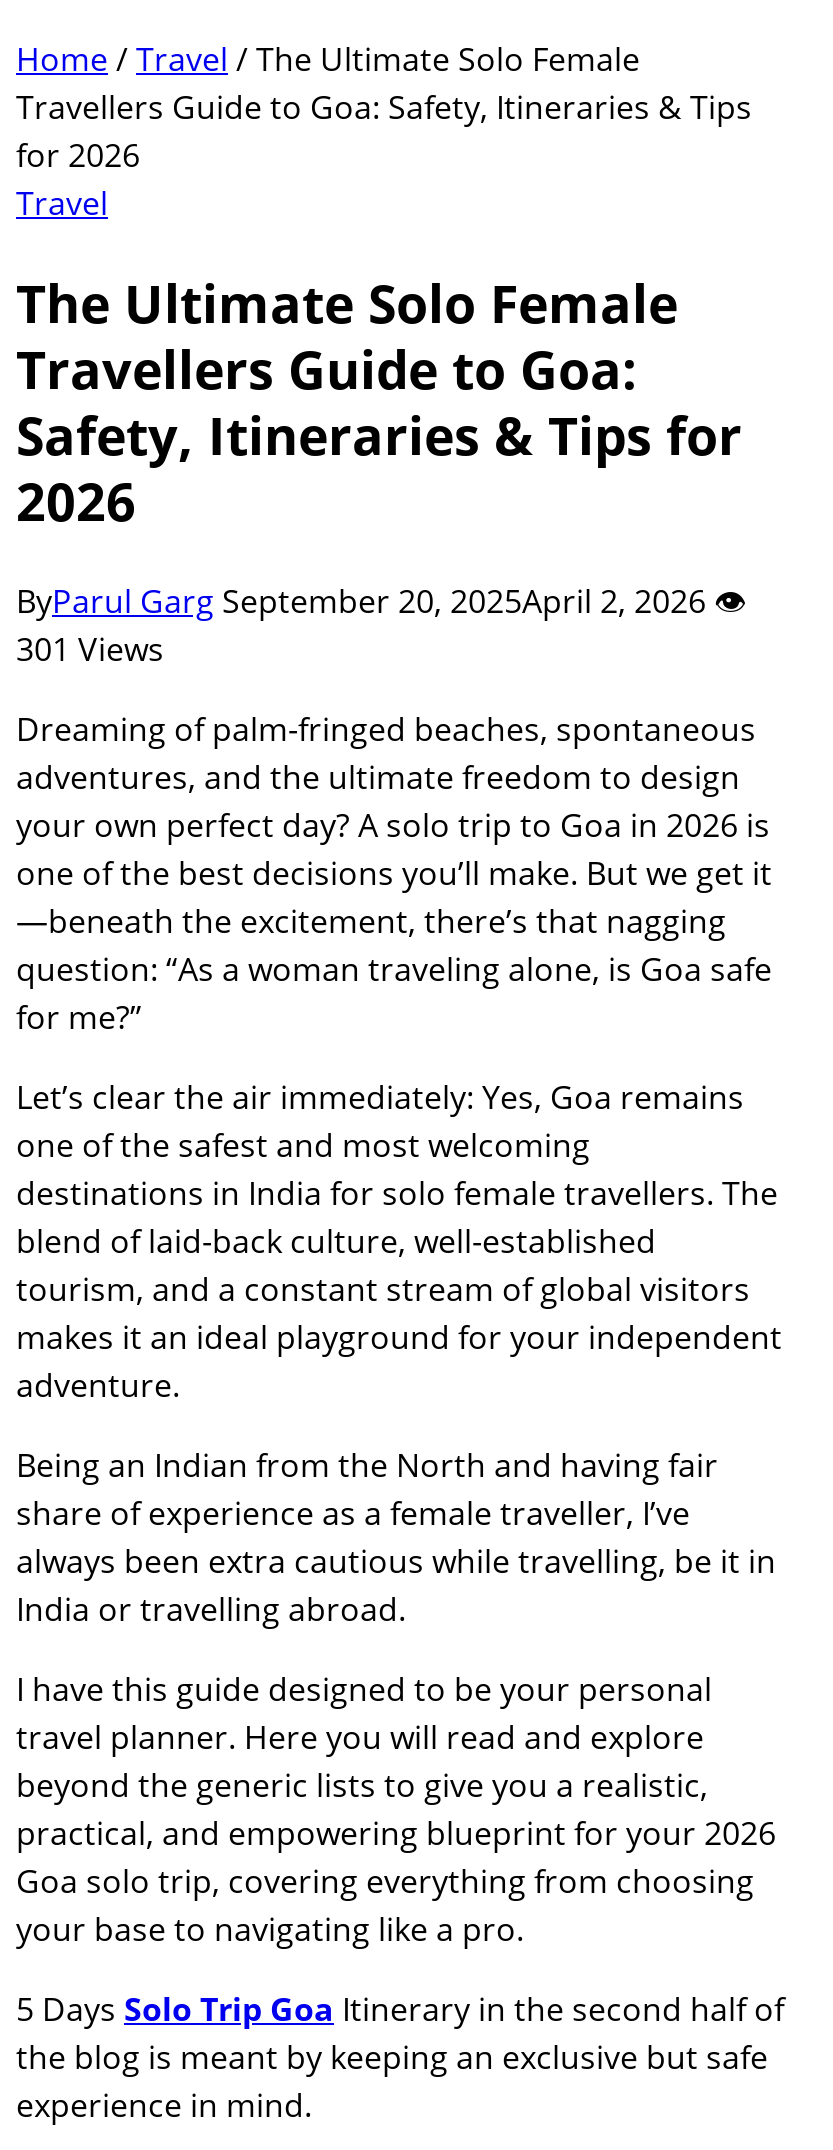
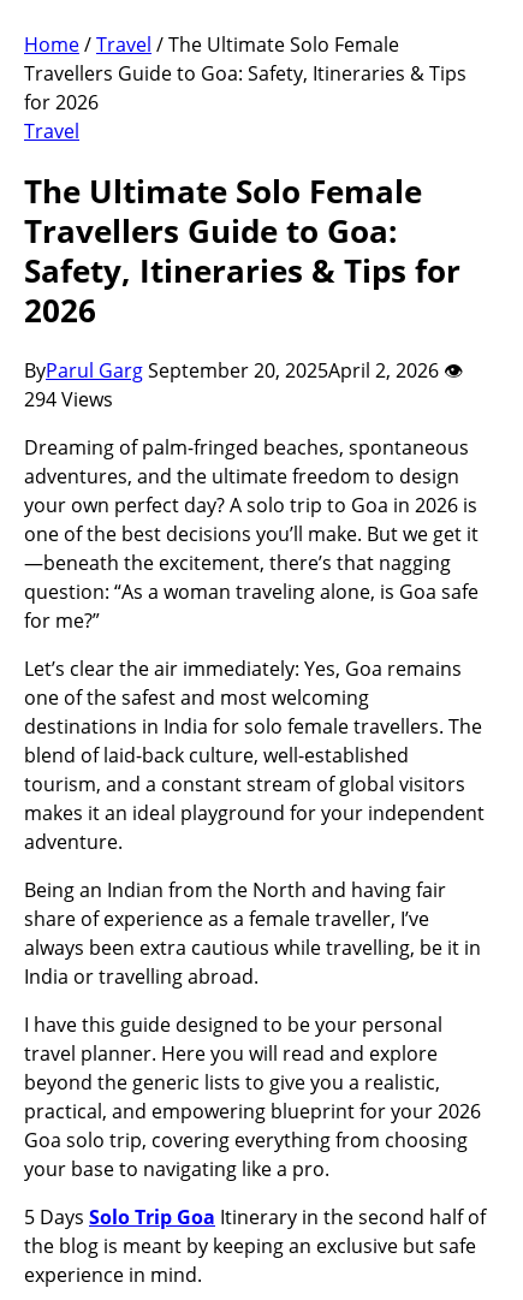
[16,628,164,672] 301 Views -> [24,386,113,413] 294 Views

